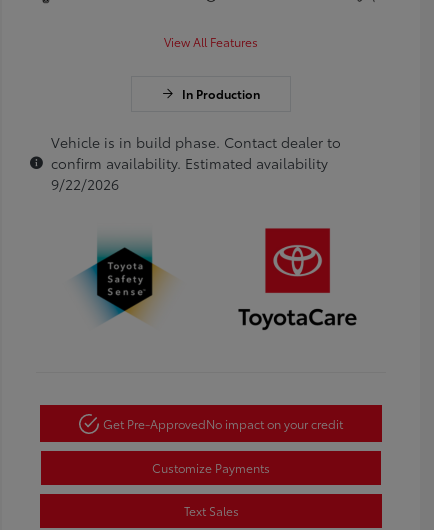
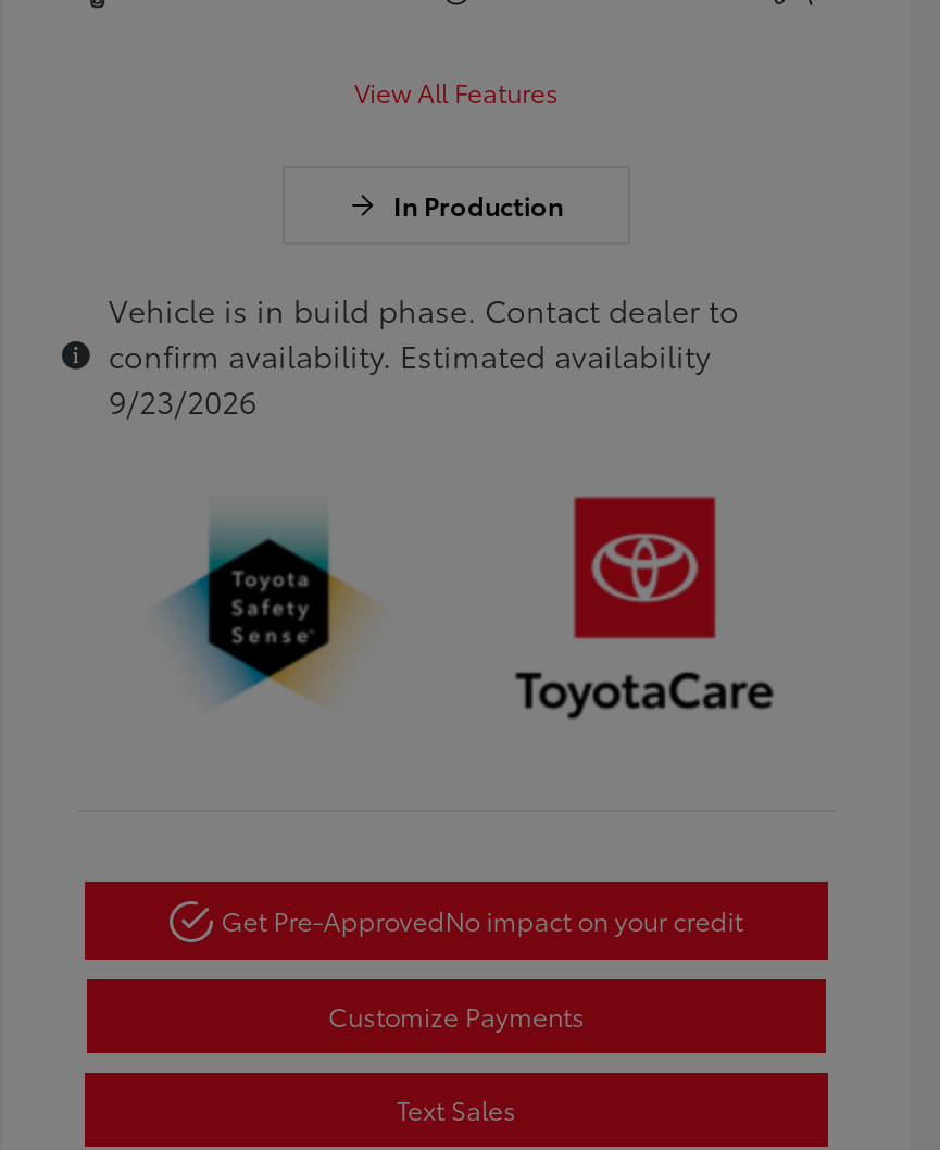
[51,174,119,194] 9/22/2026 -> [109,379,256,422] 9/23/2026

